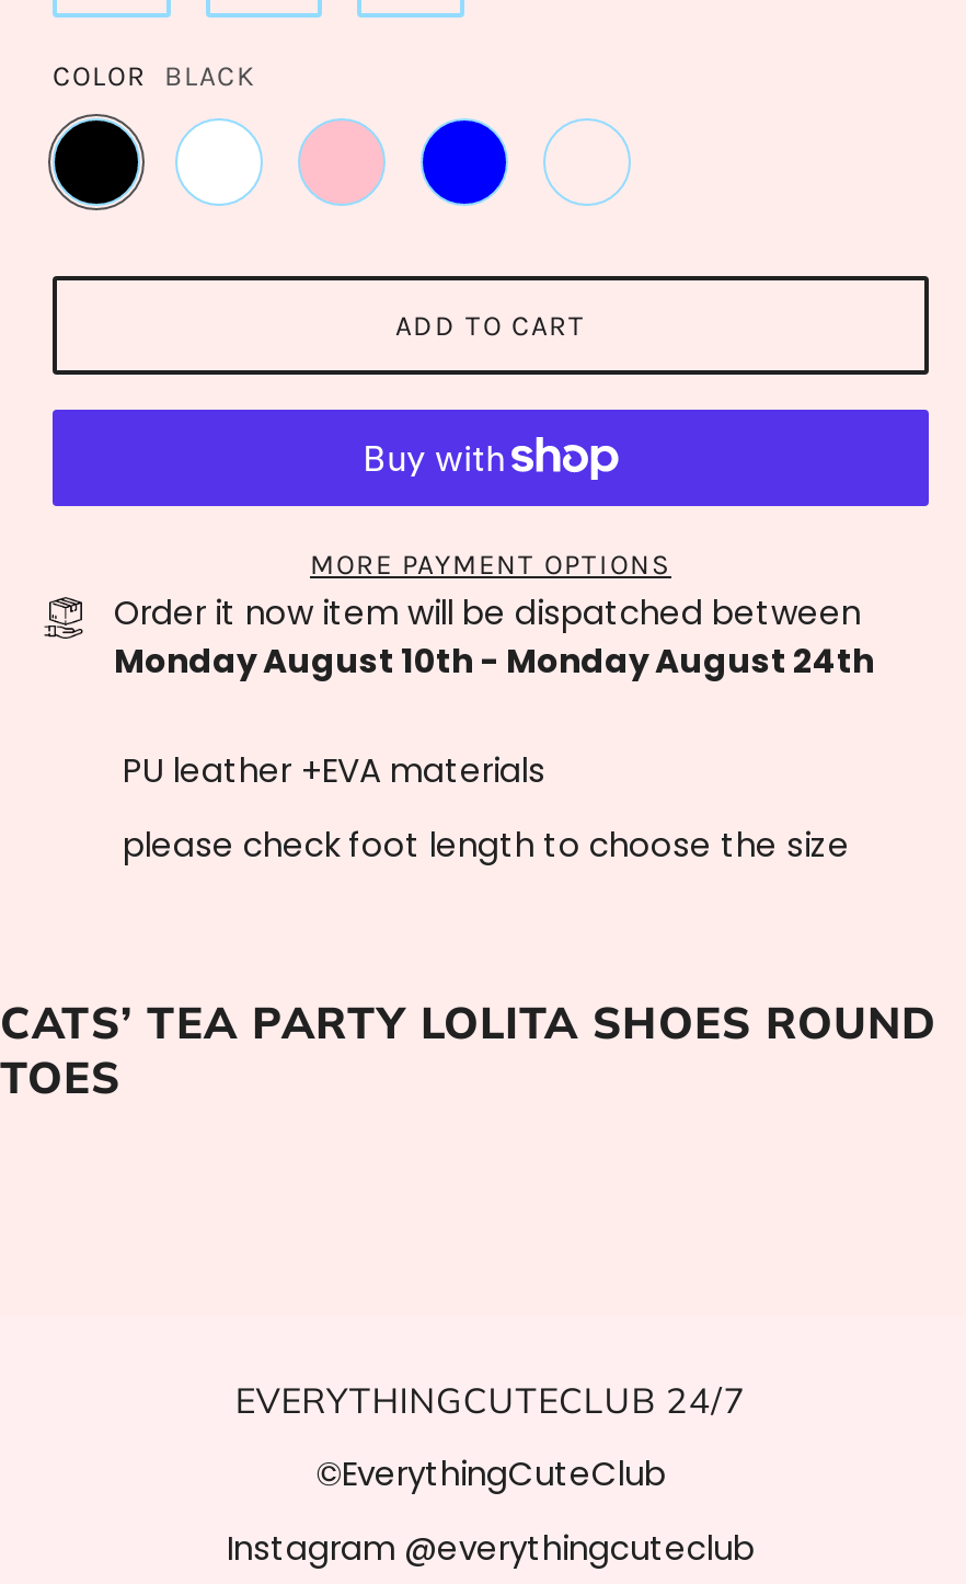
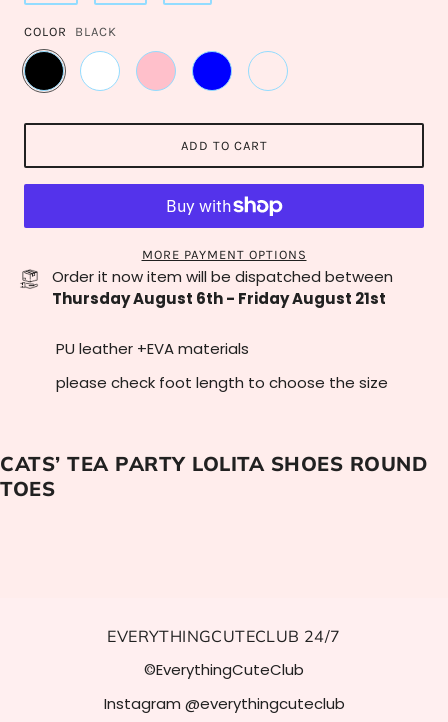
[114,637,874,683] Monday August 10th - Monday August 24th -> [52,288,386,309] Thursday August 6th - Friday August 21st

